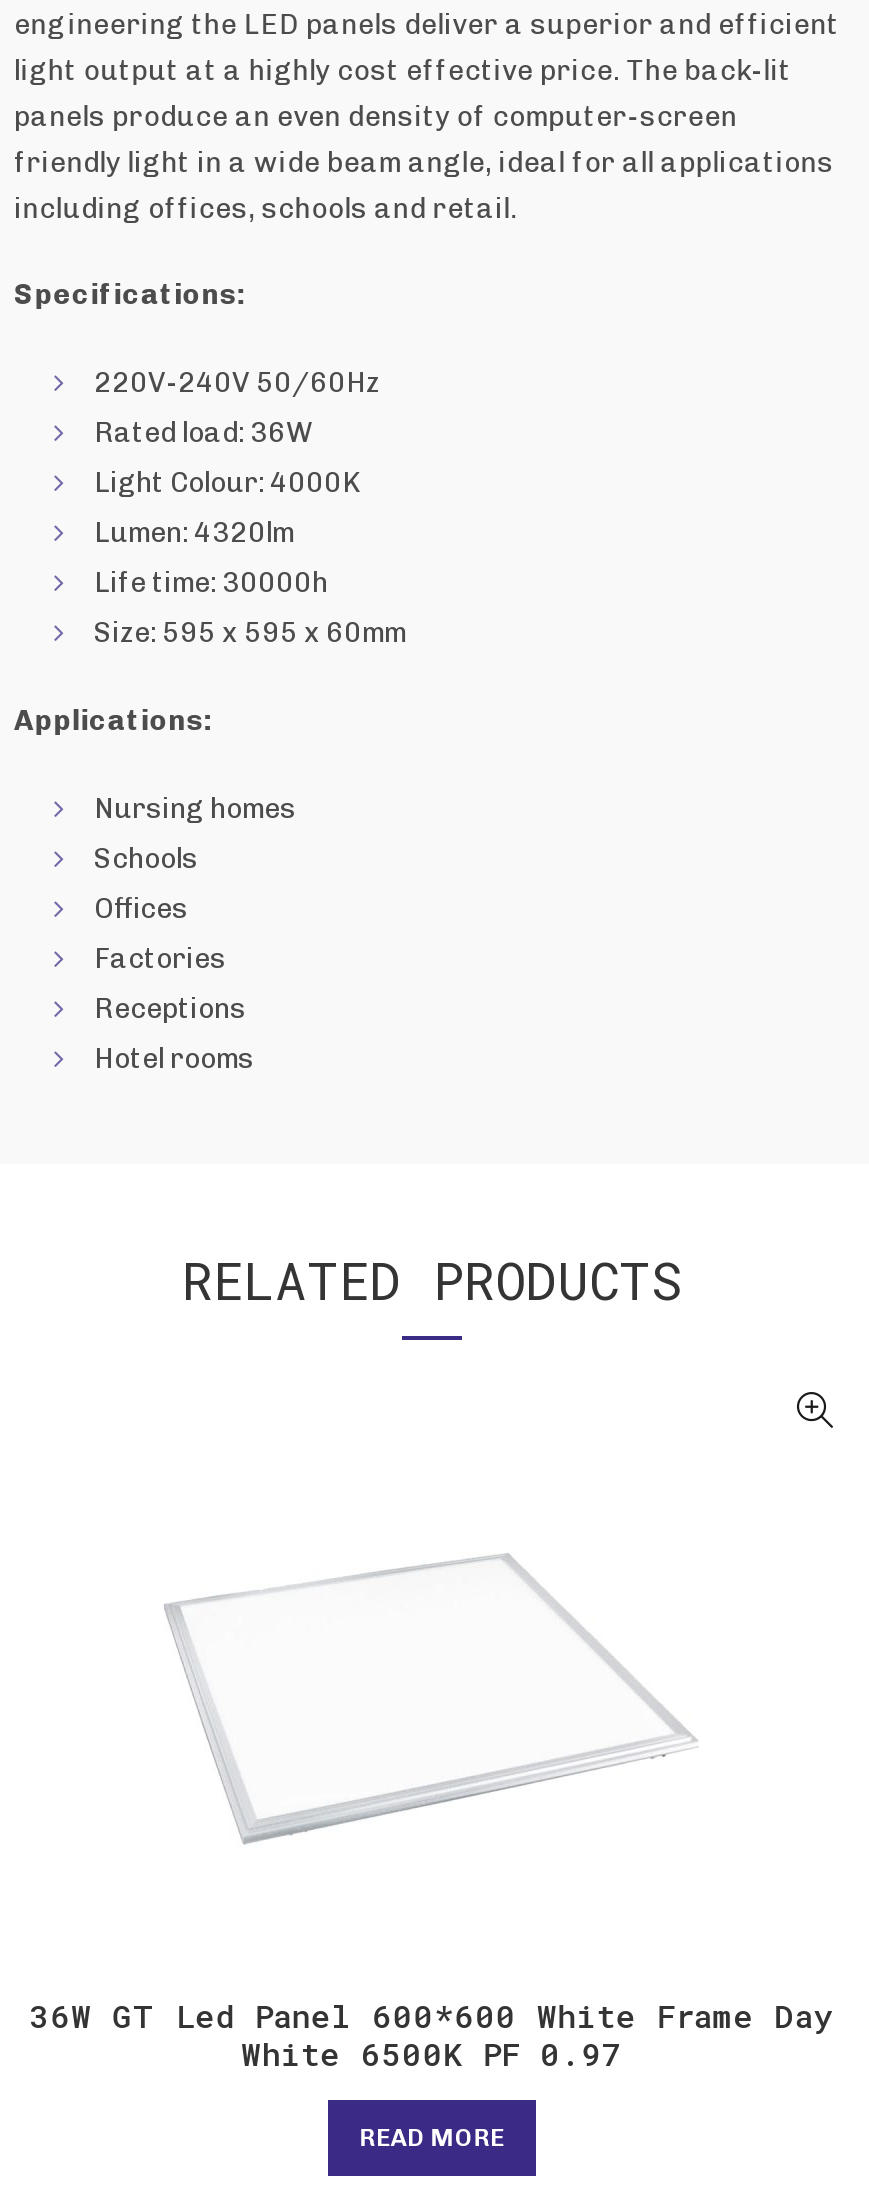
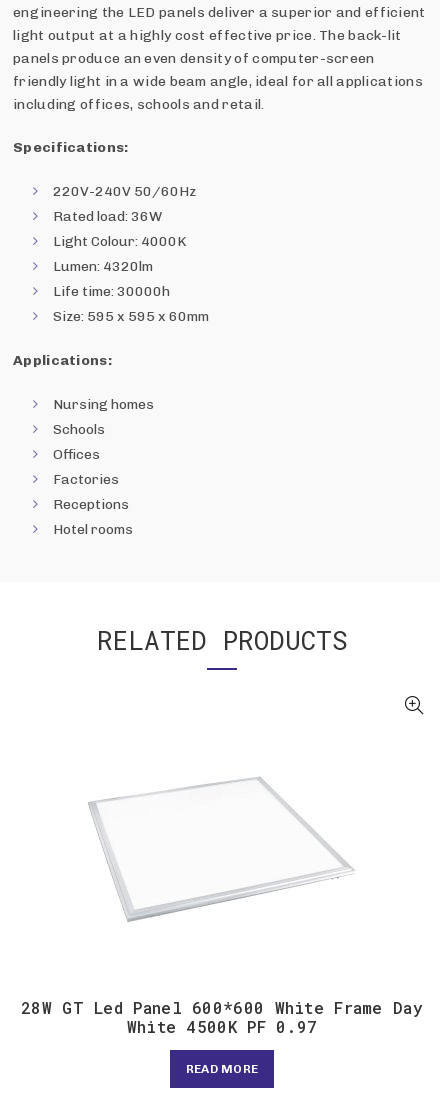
[30,1994,834,2036] 36W GT Led Panel 600*600 White Frame Day -> [21,997,423,1018] 28W GT Led Panel 600*600 White Frame Day
[241,2032,623,2074] White 6500K PF 0.97 -> [127,1016,317,1037] White 4500K PF 0.97

